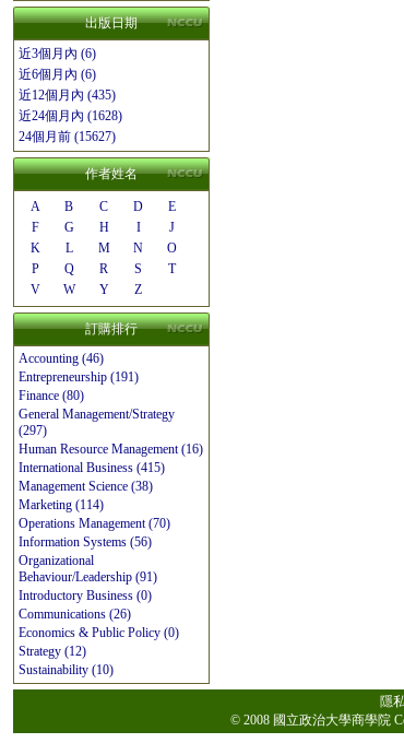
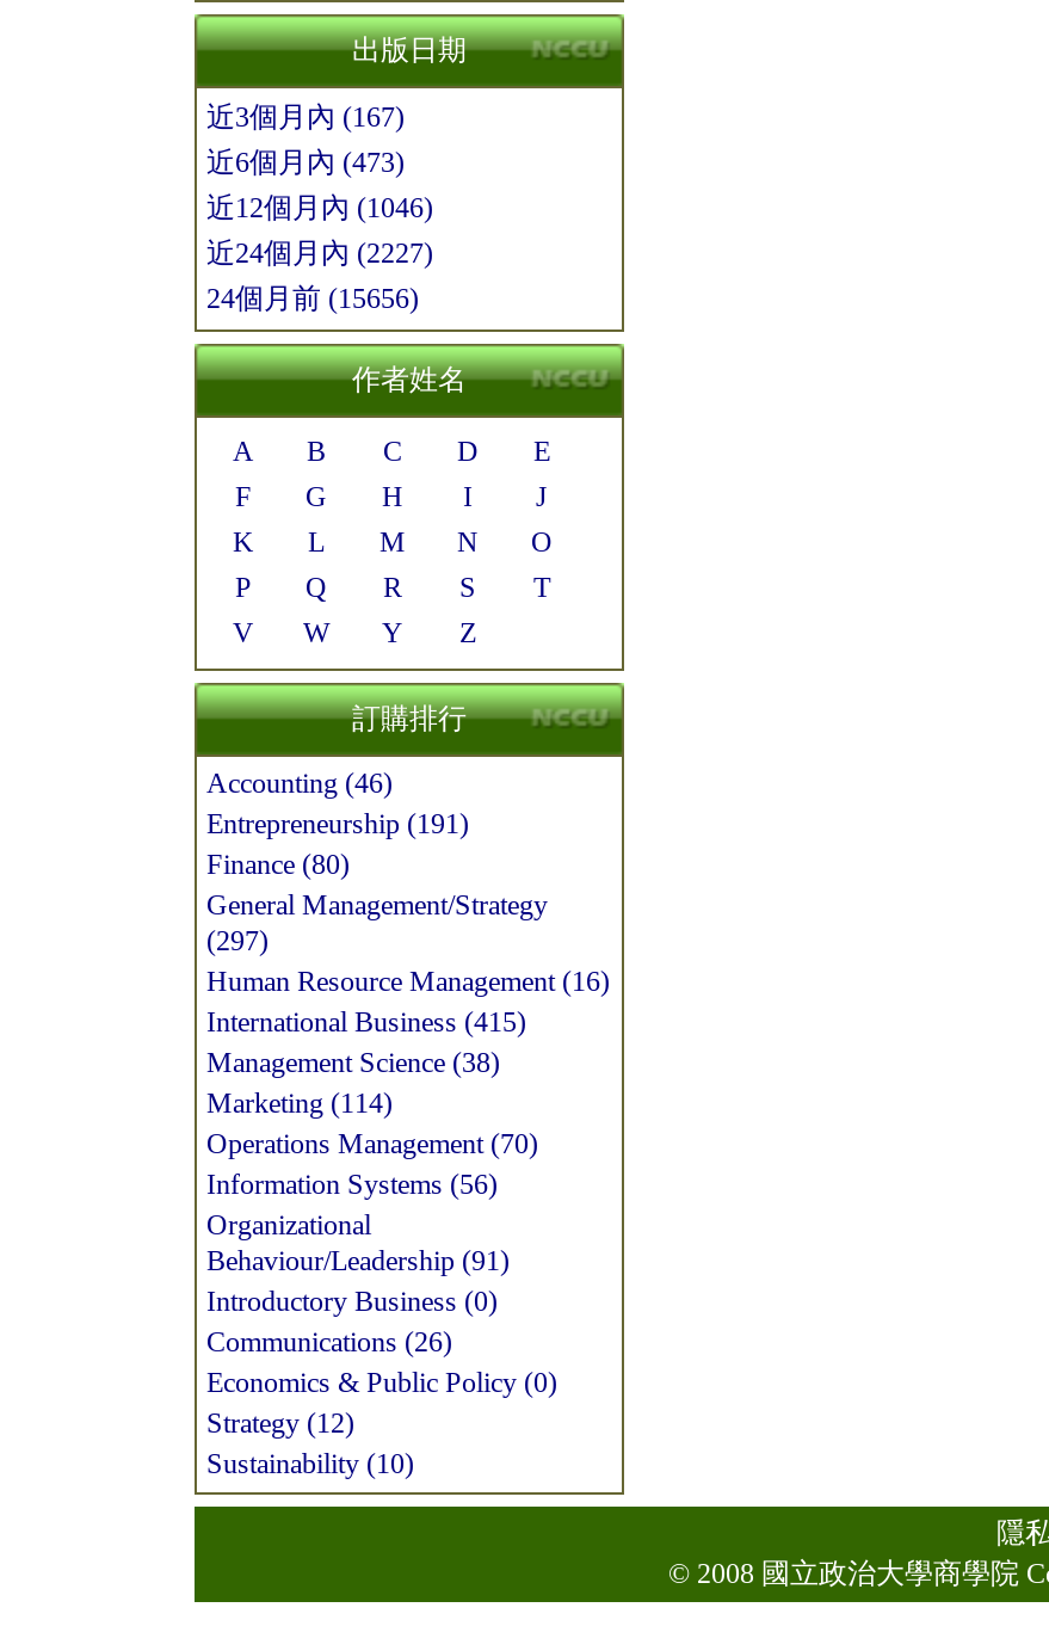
[19,46,96,61] 近3個月內 (6) -> [206,101,405,134] 近3個月內 (167)
[19,67,96,82] 近6個月內 (6) -> [206,146,405,180] 近6個月內 (473)
[19,88,116,103] 近12個月內 (435) -> [206,191,433,225] 近12個月內 (1046)
[19,108,122,124] 近24個月內 (1628) -> [206,237,433,270] 近24個月內 (2227)
[19,129,116,144] 24個月前 (15627) -> [206,282,419,316] 24個月前 (15656)

